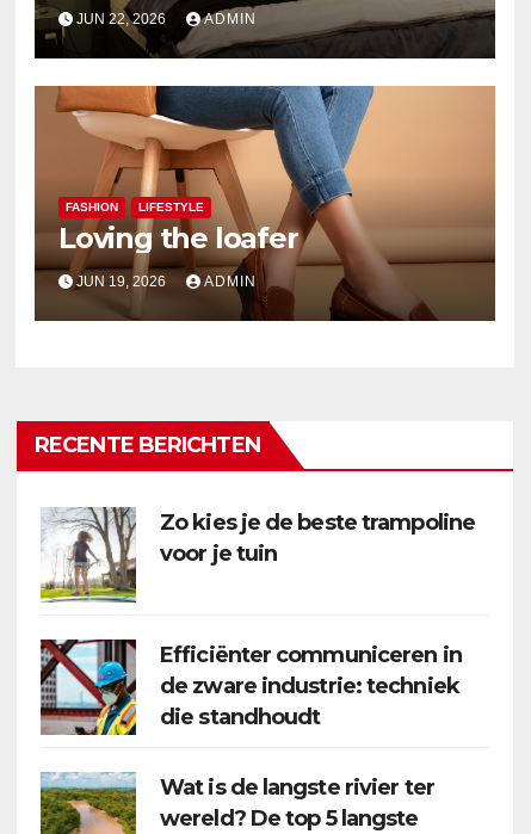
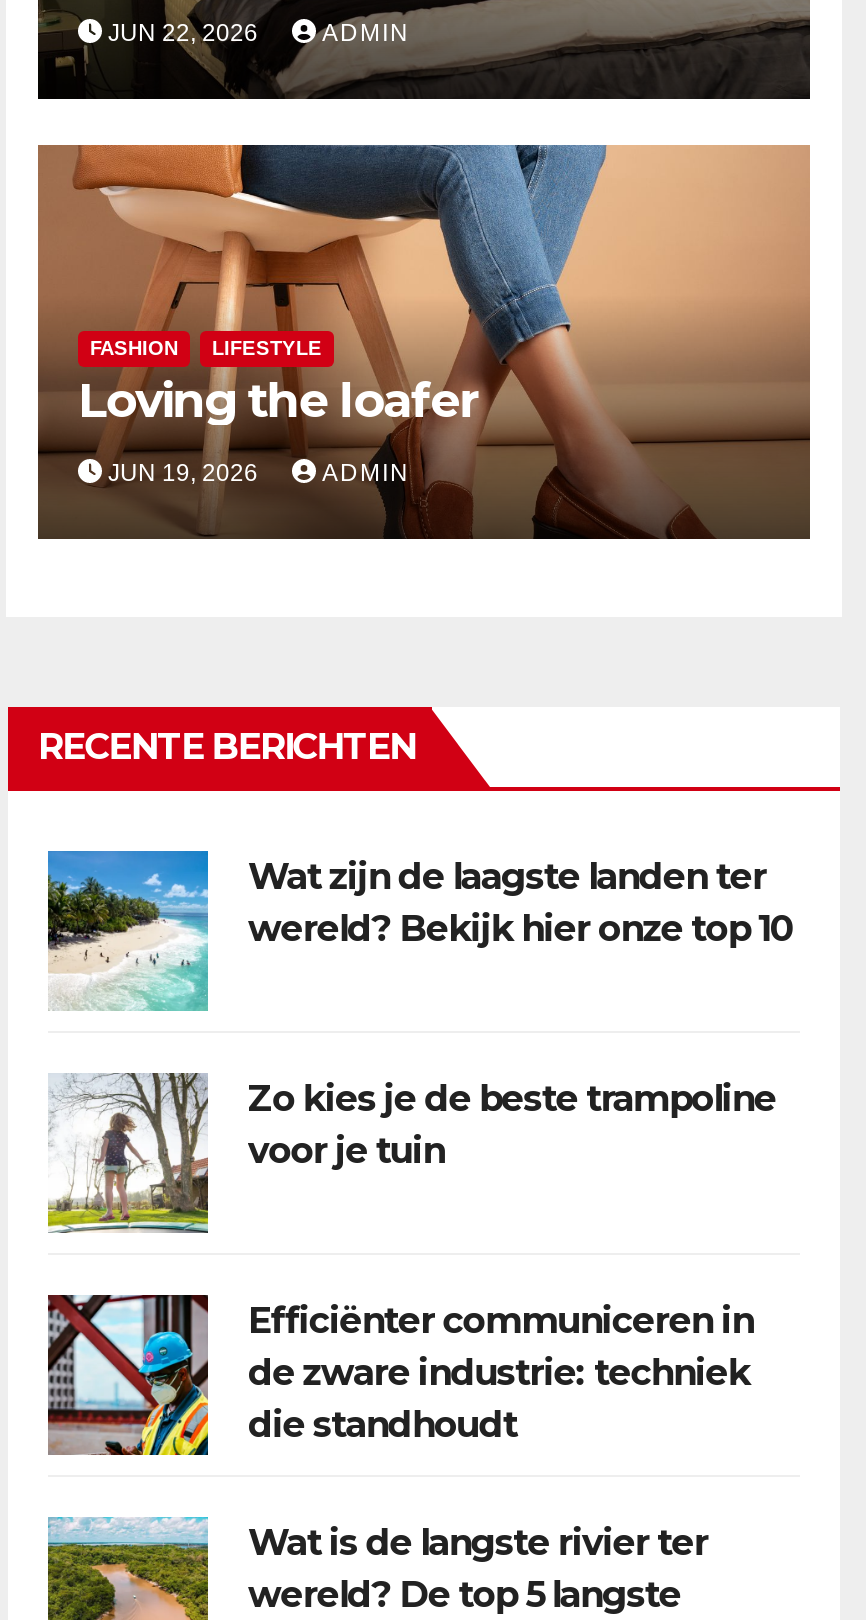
none -> [46,850,794,1012] [image] | Wat zijn de laagste landen ter | wereld? Bekijk hier onze top 10

